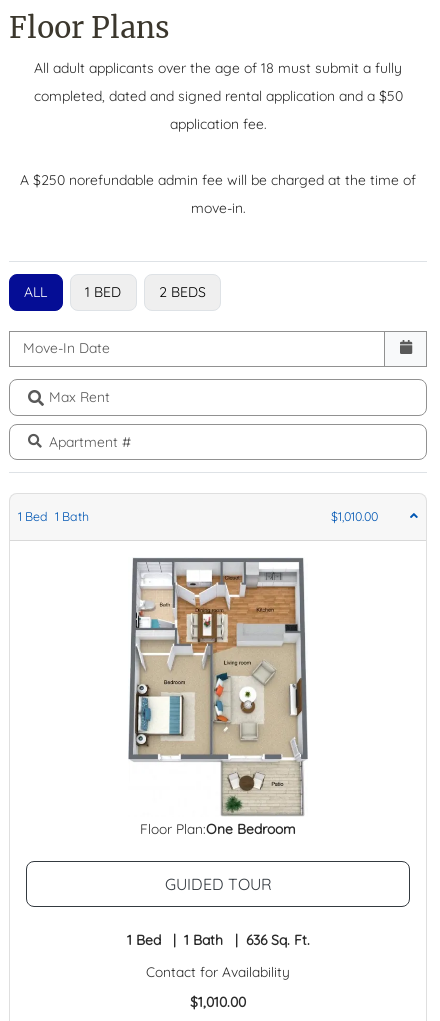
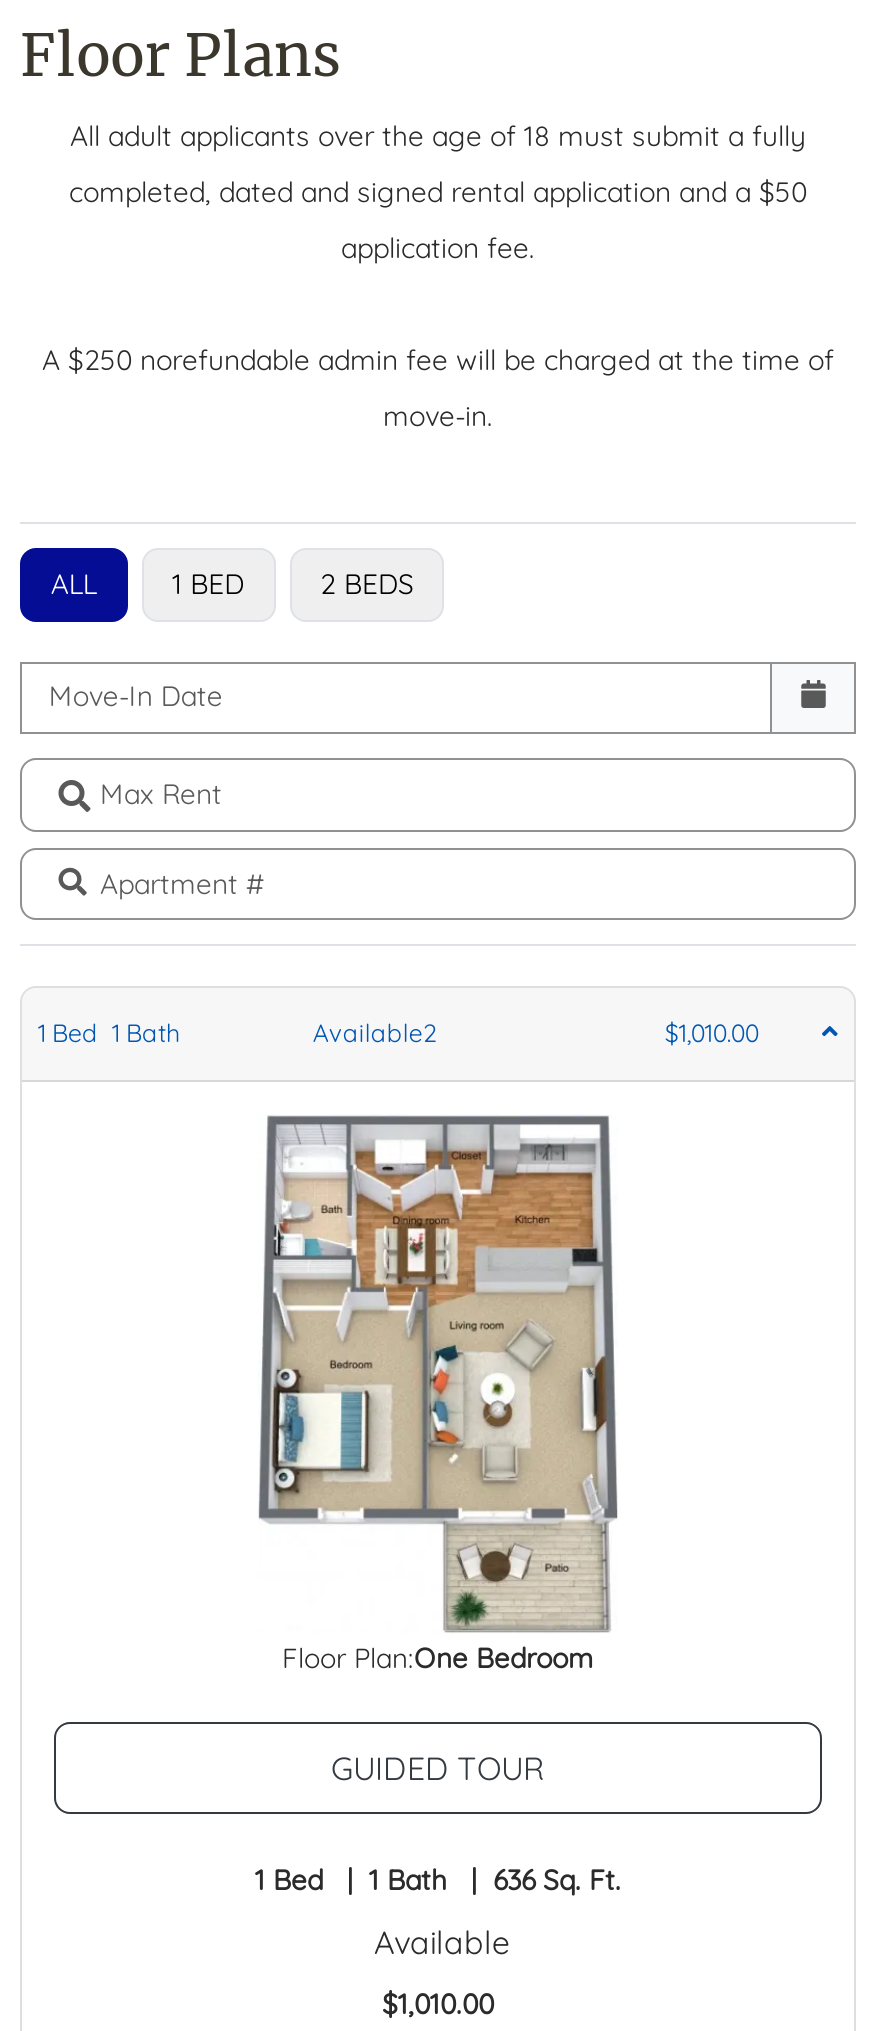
none -> [313,1019,437,1049] Available2
[146,963,290,980] Contact for Availability -> [374,1923,510,1963] Available

